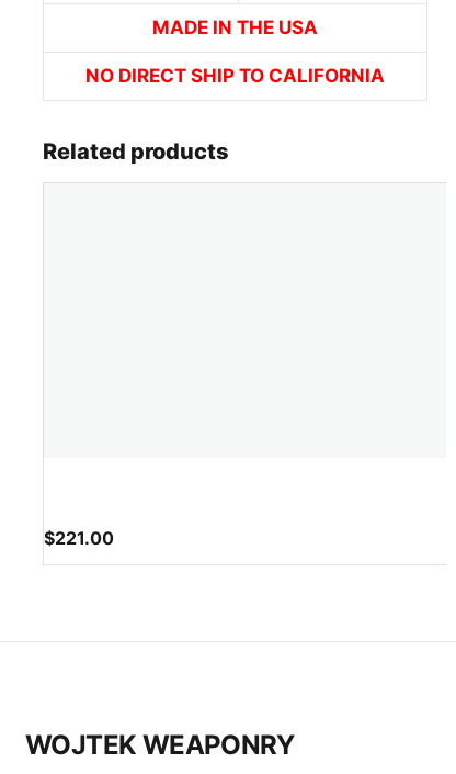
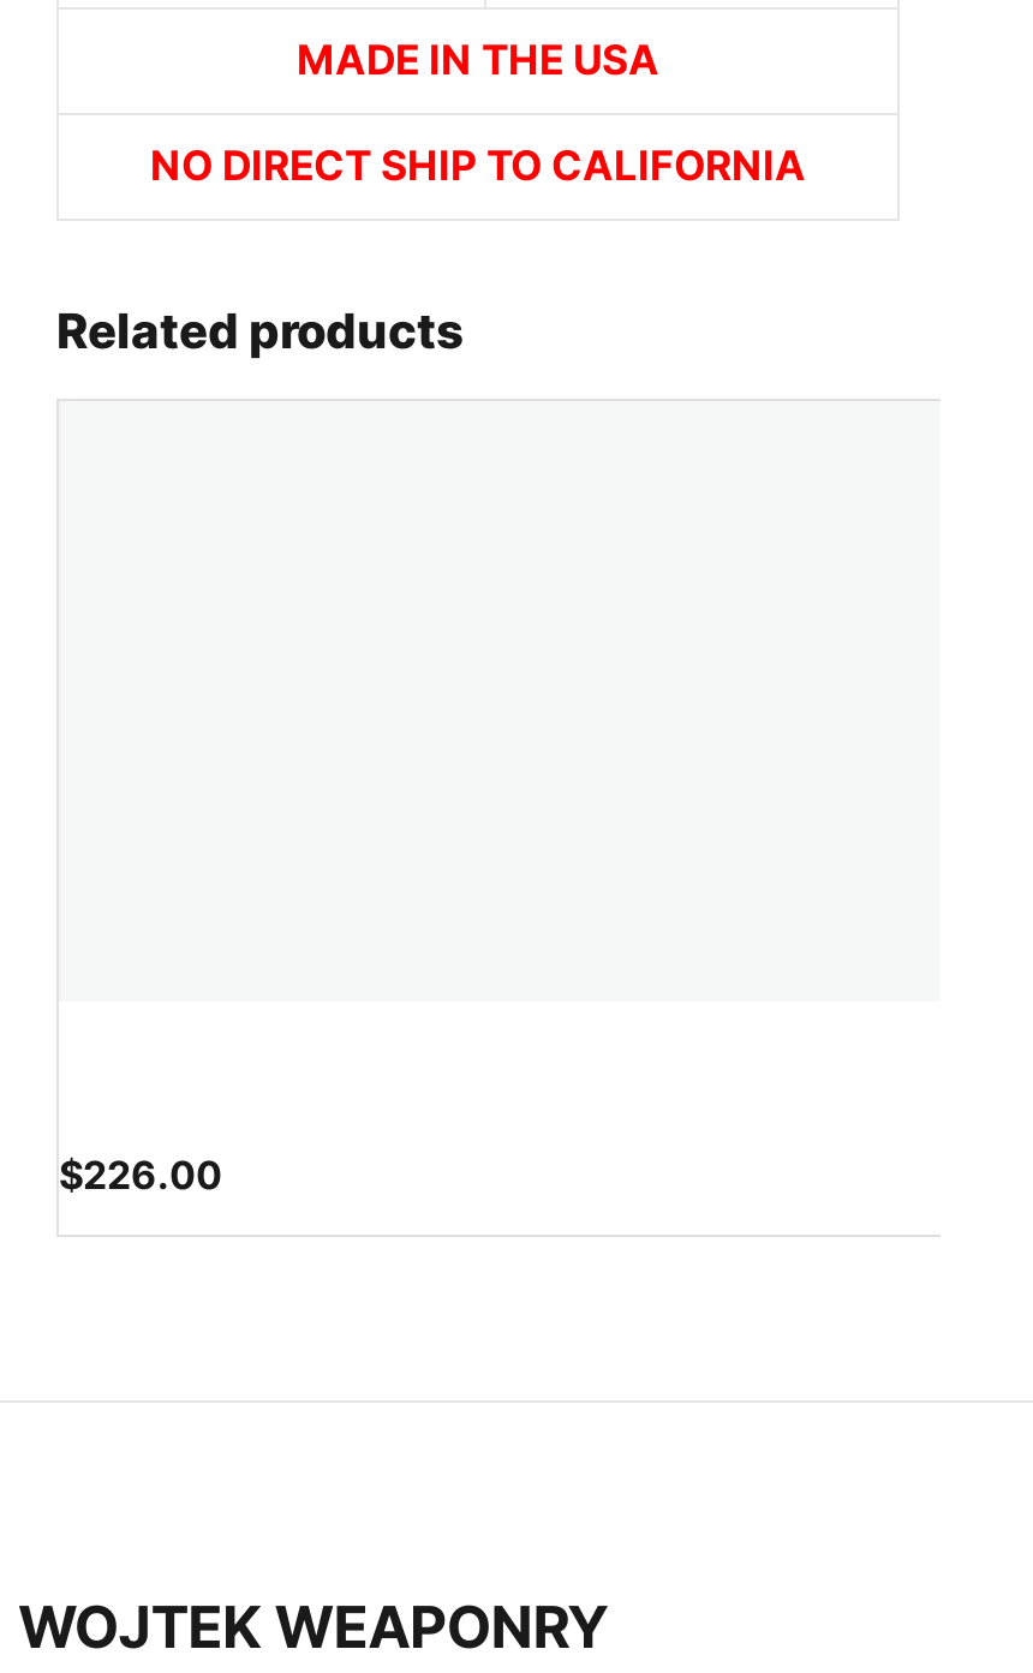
[44,526,114,548] $221.00 -> [59,1152,222,1200] $226.00

